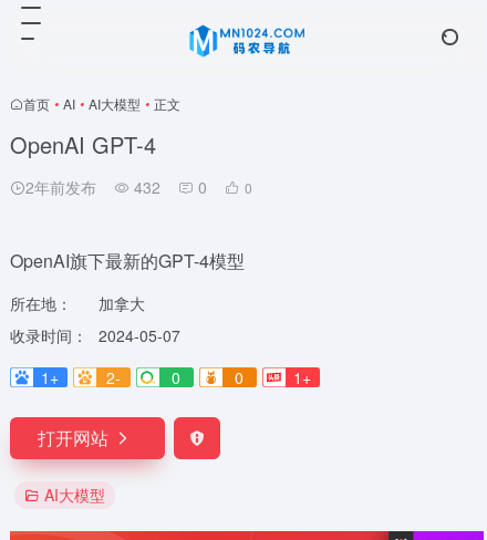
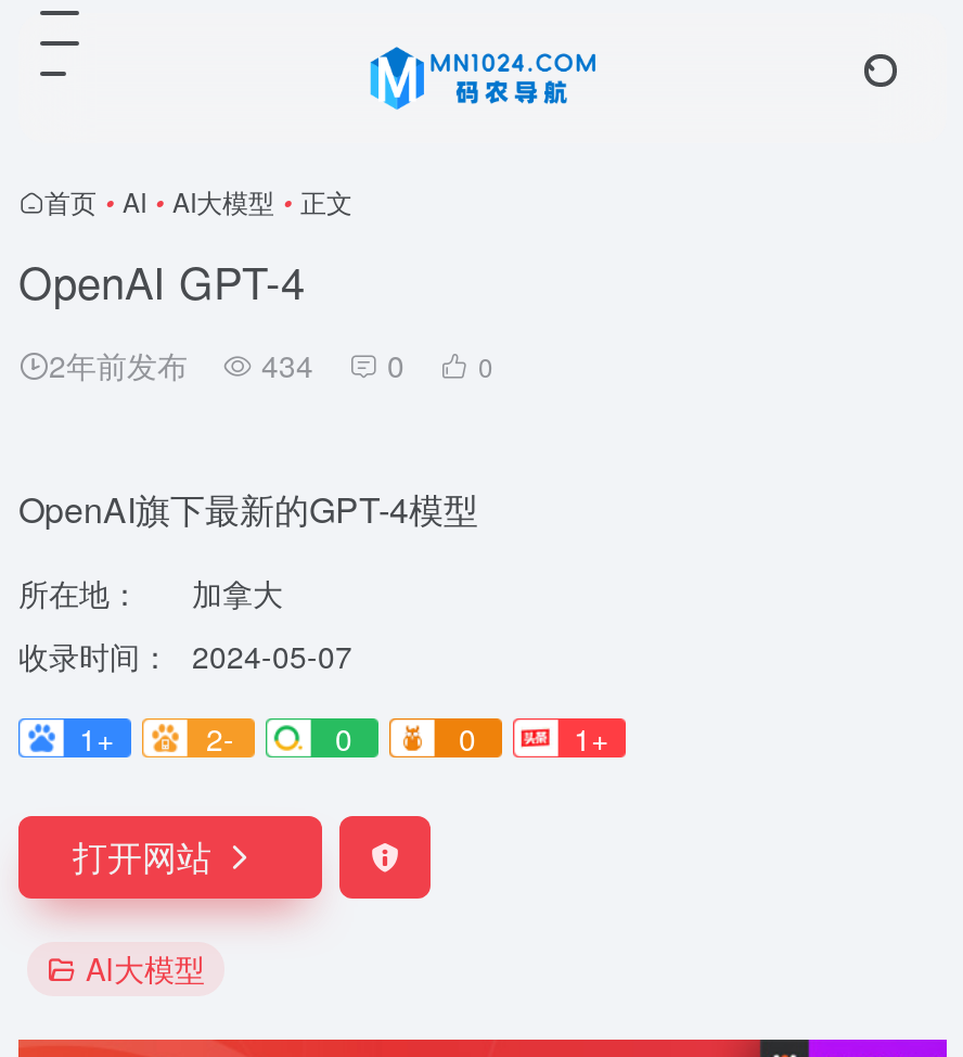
[25,176,252,198] 2年前发布 432 0 0 -> [49,343,493,386] 2年前发布 434 0 0

